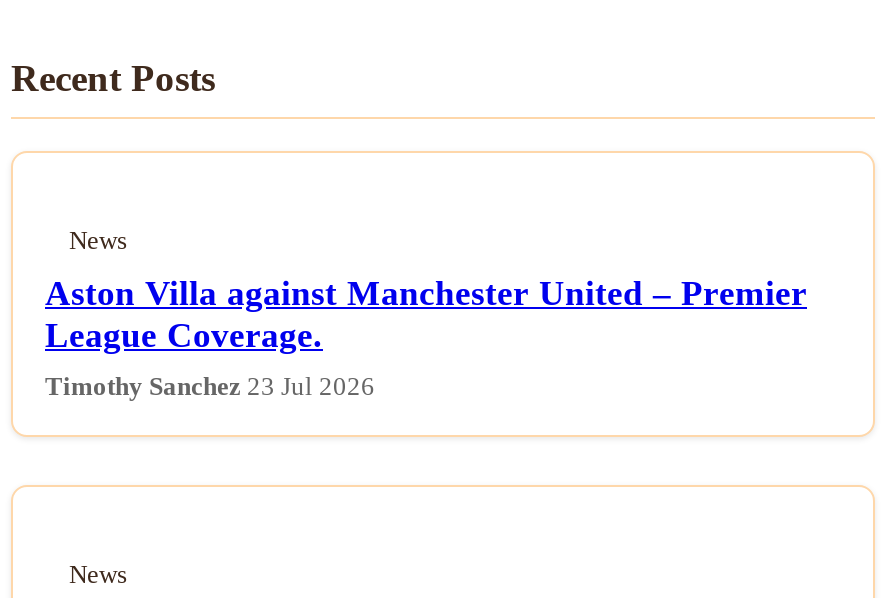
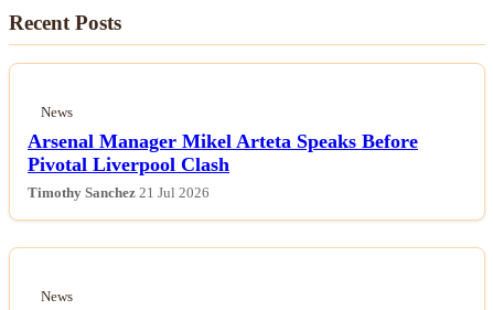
[45,273,807,401] Aston Villa against Manchester United – Premier | League Coverage. | Timothy Sanchez 23 Jul 2026 -> [28,130,418,201] Arsenal Manager Mikel Arteta Speaks Before | Pivotal Liverpool Clash | Timothy Sanchez 21 Jul 2026

